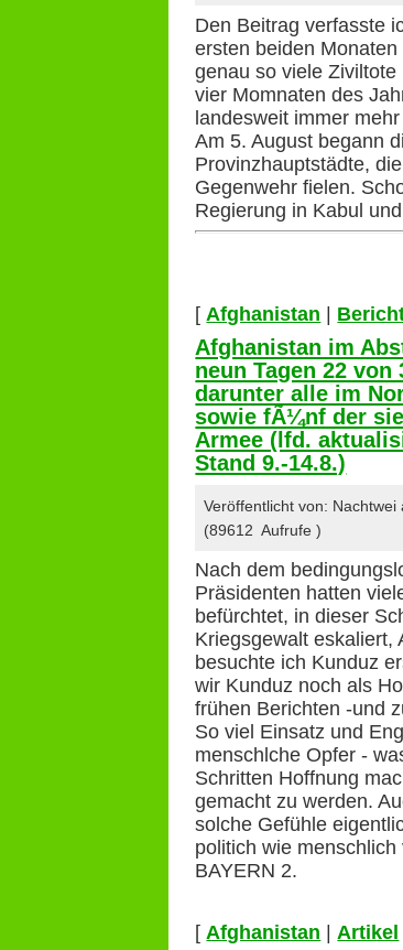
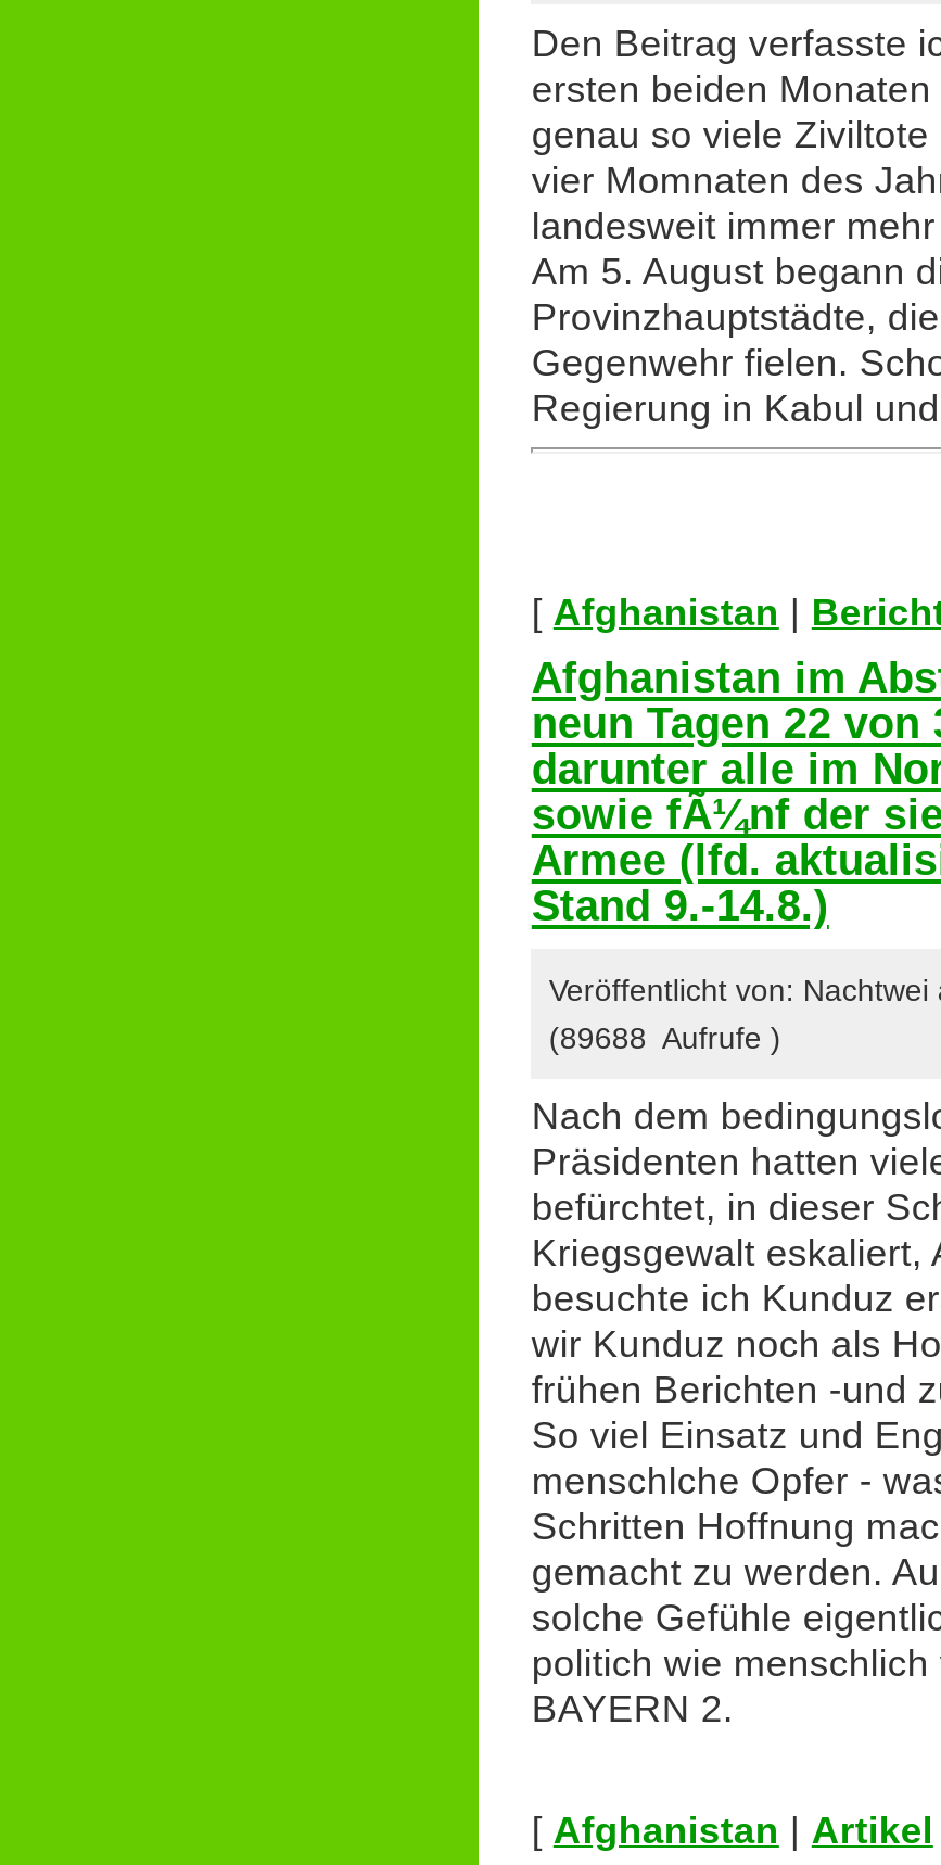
[204,521,322,538] (89612 Aufrufe ) -> [549,1020,781,1054] (89688 Aufrufe )

